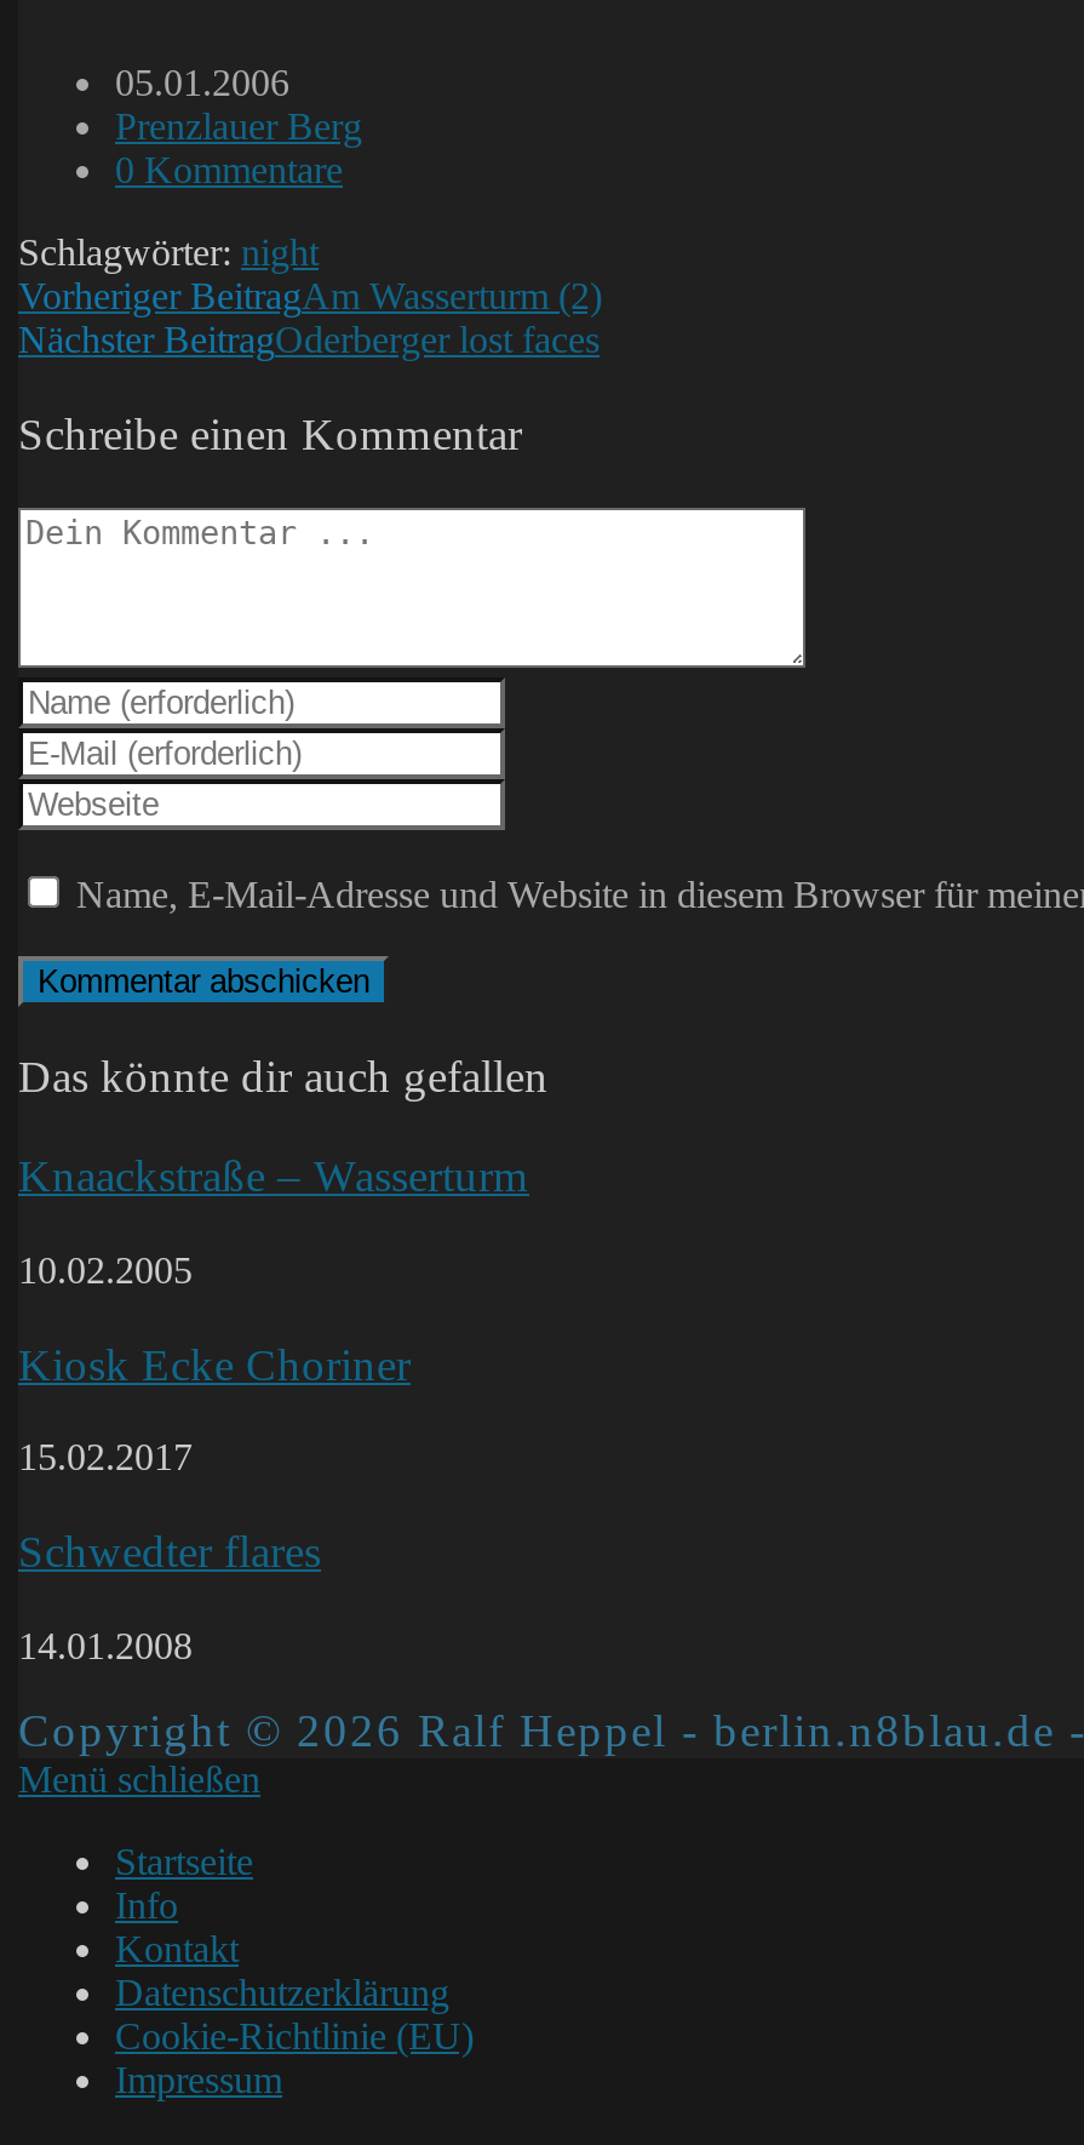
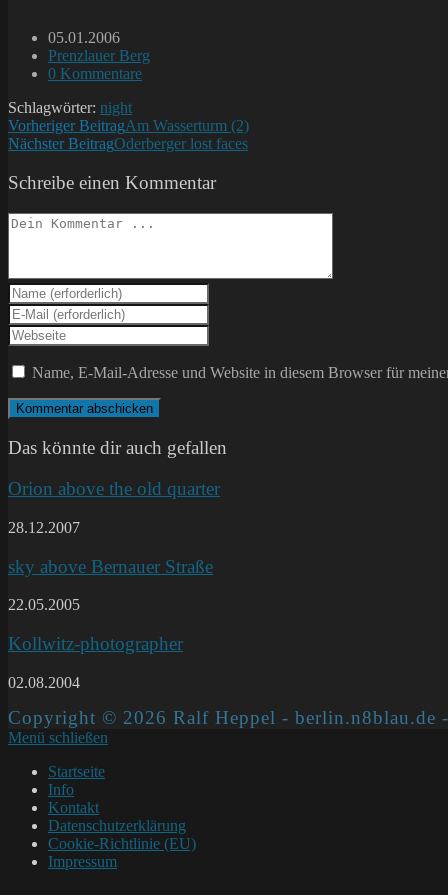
[18,1150,529,1201] Knaackstraße – Wasserturm -> [8,478,220,499] Orion above the old quarter
[18,1249,193,1290] 10.02.2005 -> [8,519,80,536] 28.12.2007
[18,1338,411,1389] Kiosk Ecke Choriner -> [8,555,213,576] sky above Bernauer Straße
[18,1437,193,1478] 15.02.2017 -> [8,596,80,613] 22.05.2005
[18,1525,321,1576] Schwedter flares -> [8,633,183,654] Kollwitz-photographer
[18,1624,193,1666] 14.01.2008 -> [8,674,80,691] 02.08.2004

